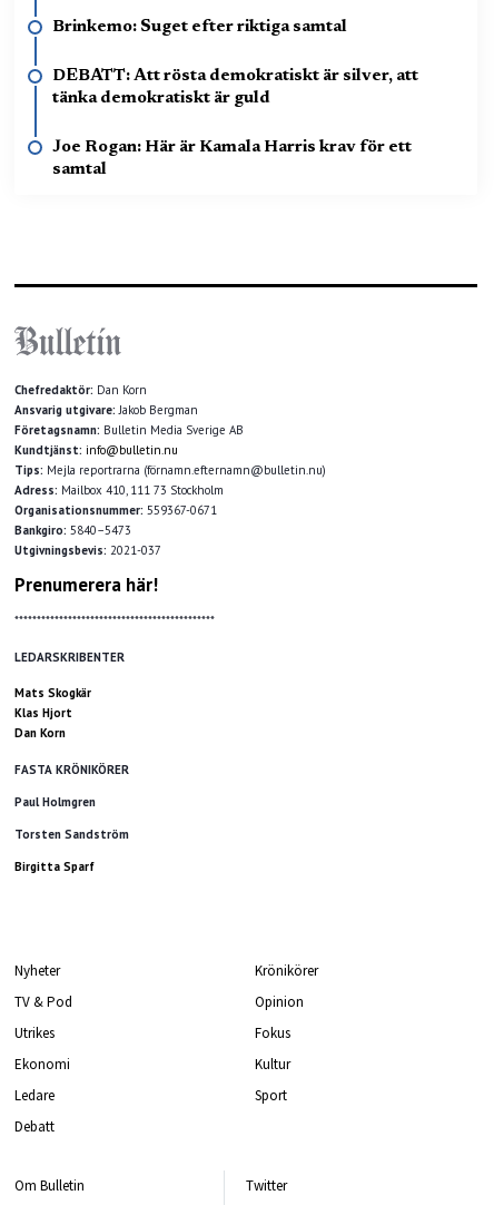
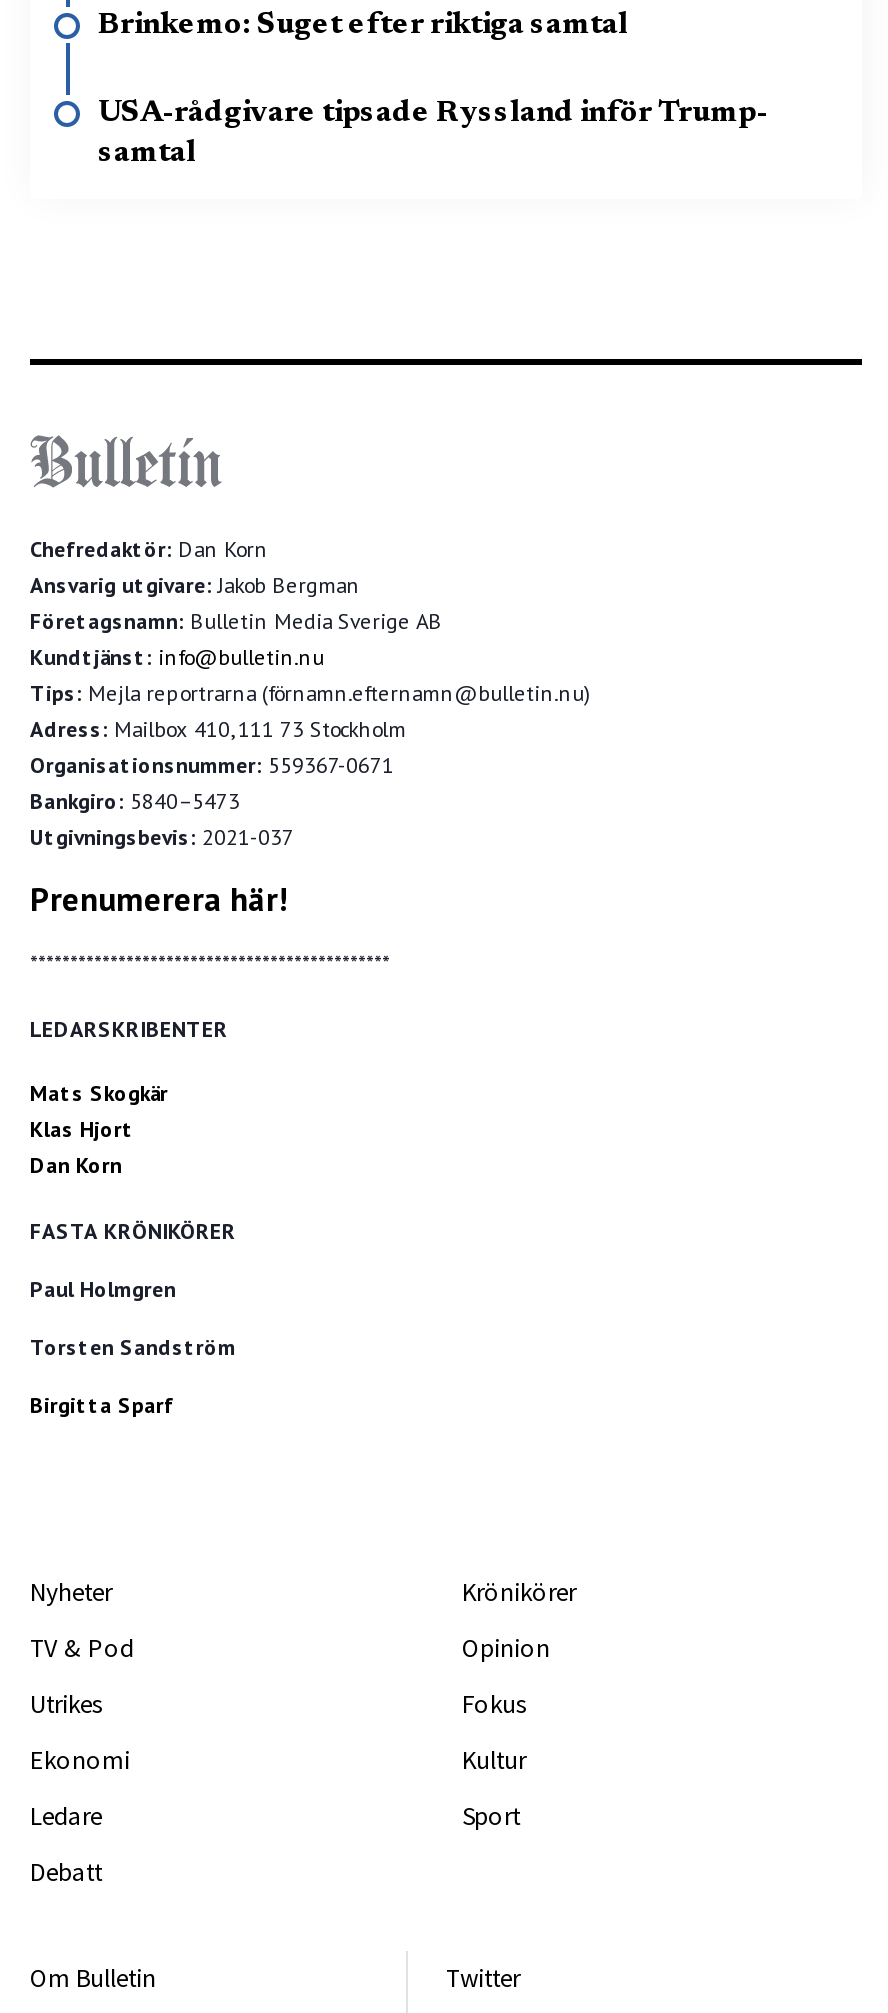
[52,67,418,155] DEBATT: Att rösta demokratiskt är silver, att | tänka demokratiskt är guld | Joe Rogan: Här är Kamala Harris krav för ett -> [98,98,768,128] USA-rådgivare tipsade Ryssland inför Trump-

